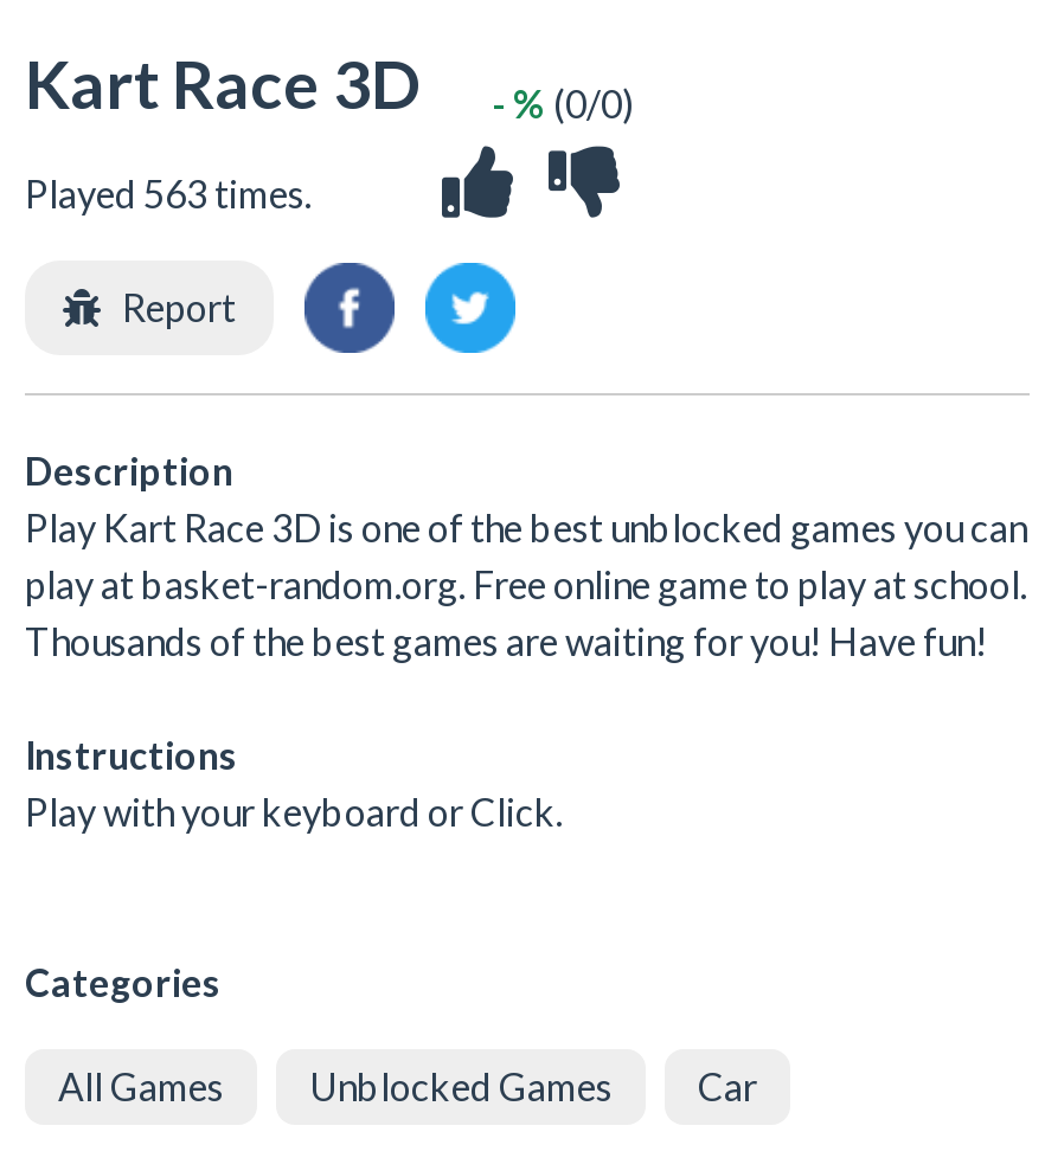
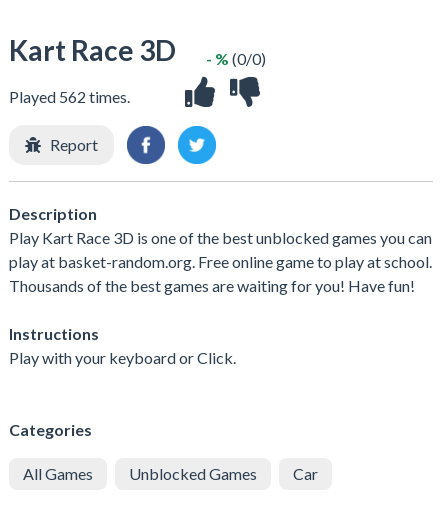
[25,171,312,216] Played 563 times. -> [9,87,130,106] Played 562 times.

